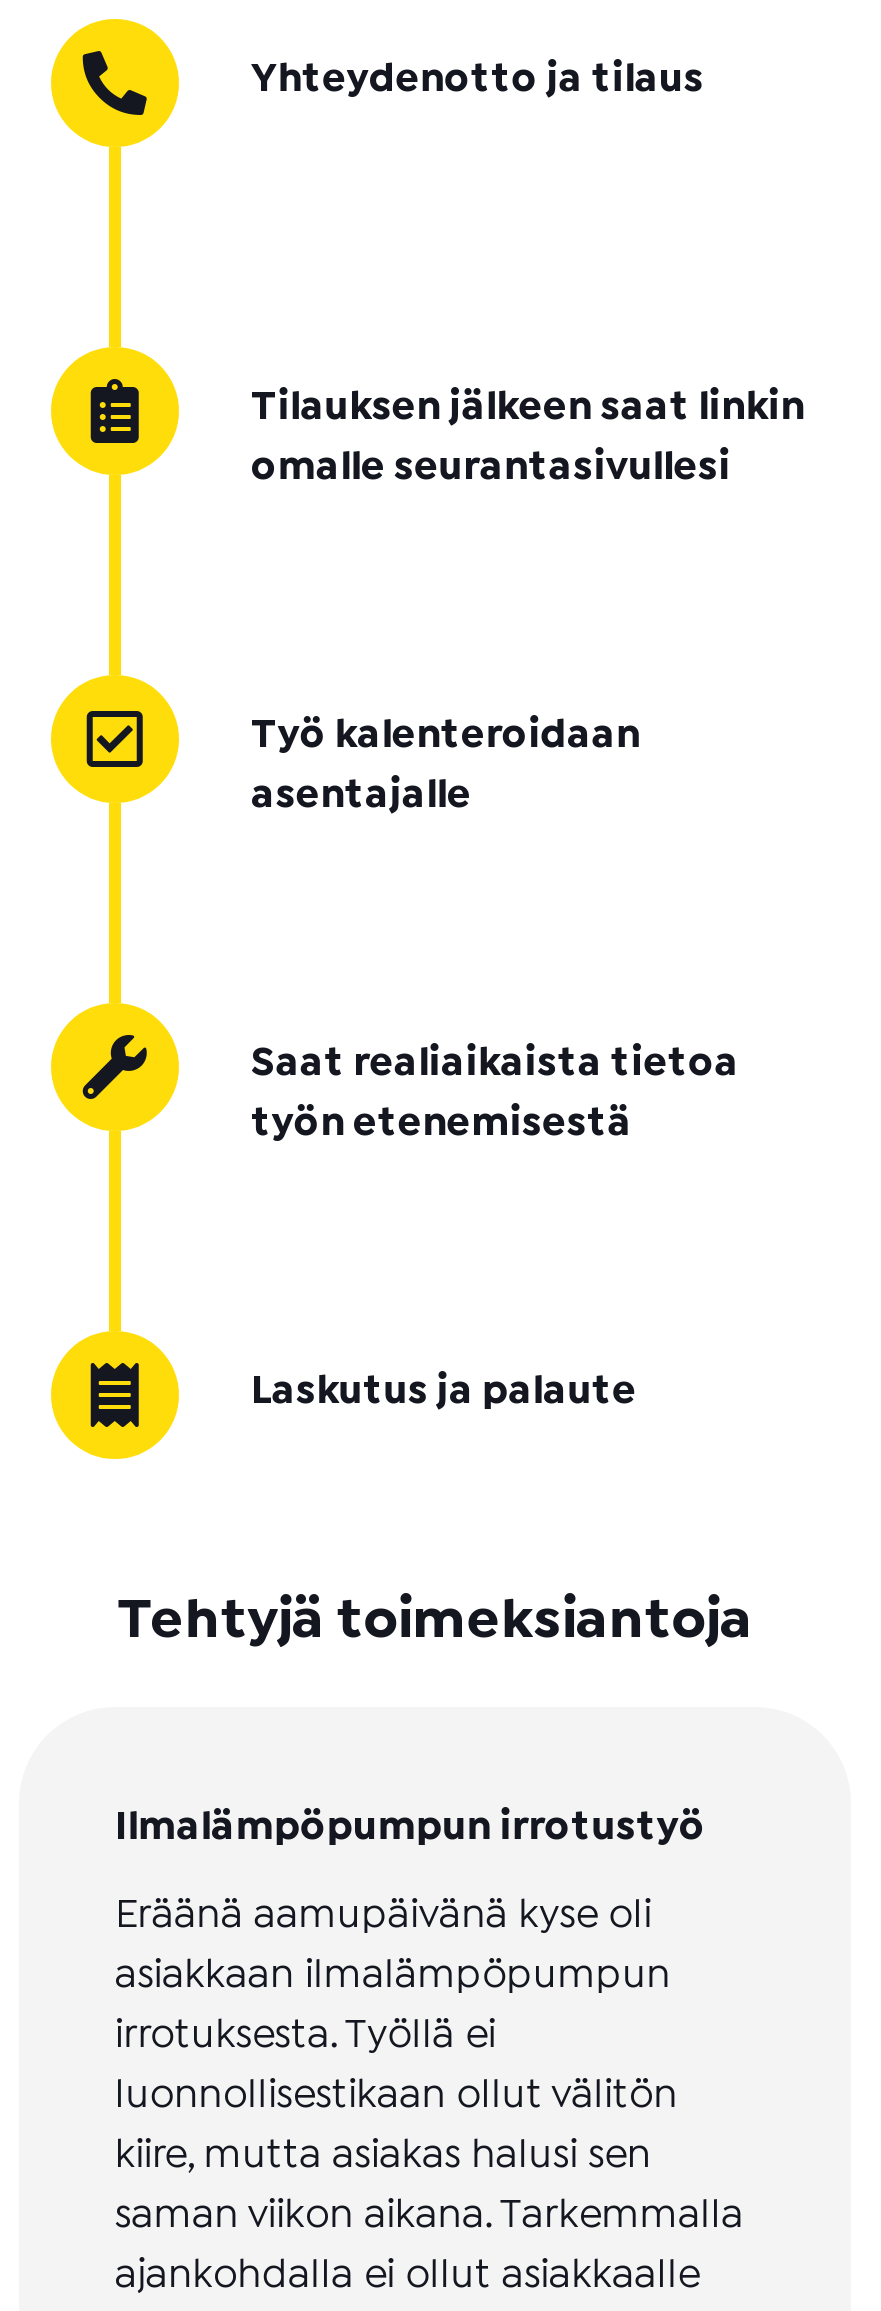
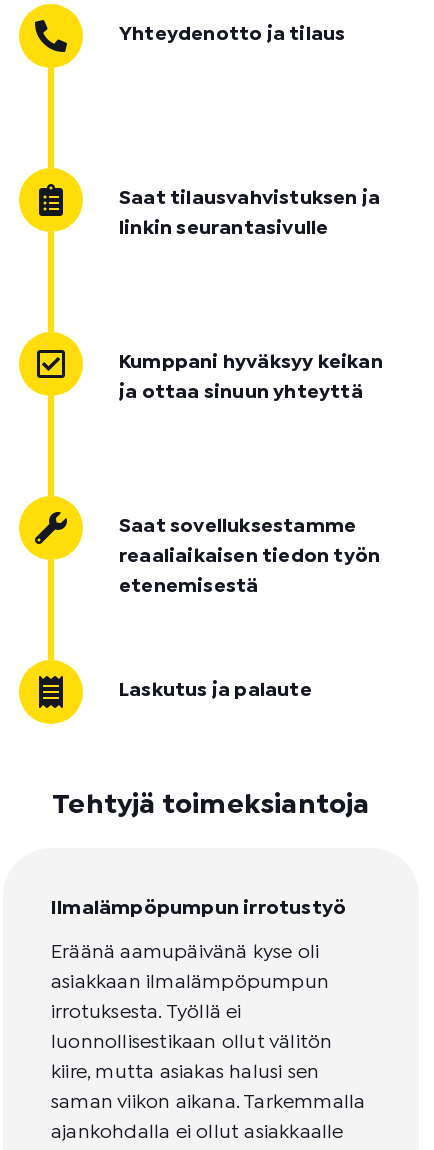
[251,390,805,484] Tilauksen jälkeen saat linkin | omalle seurantasivullesi -> [119,189,380,236] Saat tilausvahvistuksen ja | linkin seurantasivulle
[251,718,640,812] Työ kalenteroidaan | asentajalle -> [119,353,383,400] Kumppani hyväksyy keikan | ja ottaa sinuun yhteyttä
[251,1046,739,1140] Saat realiaikaista tietoa | työn etenemisestä -> [119,517,380,594] Saat sovelluksestamme | reaaliaikaisen tiedon työn | etenemisestä

